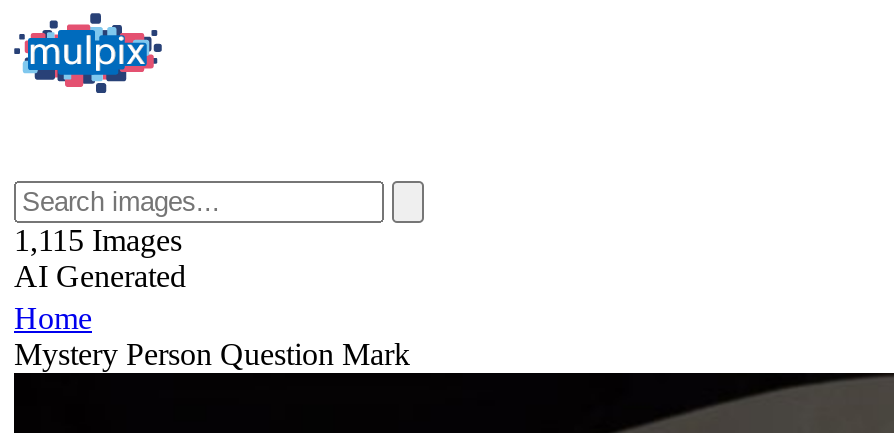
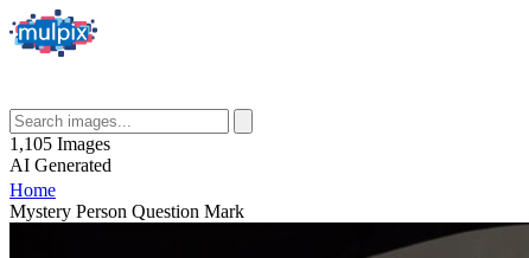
[14,223,182,257] 1,115 Images -> [9,134,110,154] 1,105 Images

